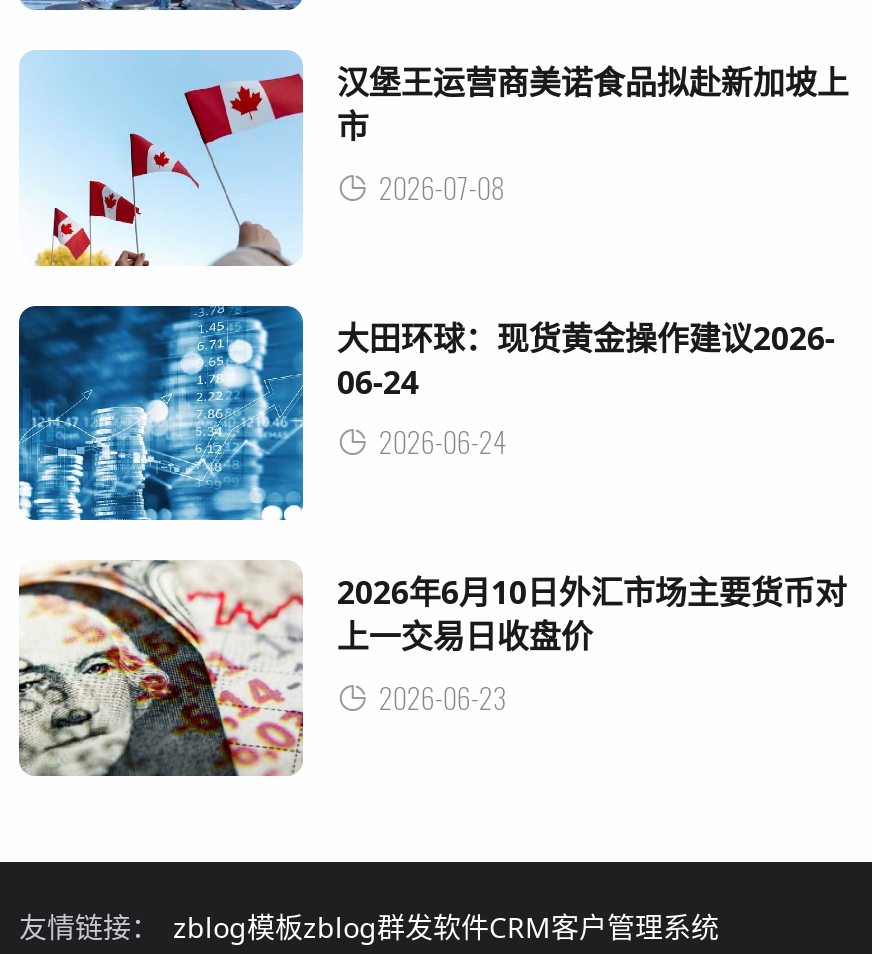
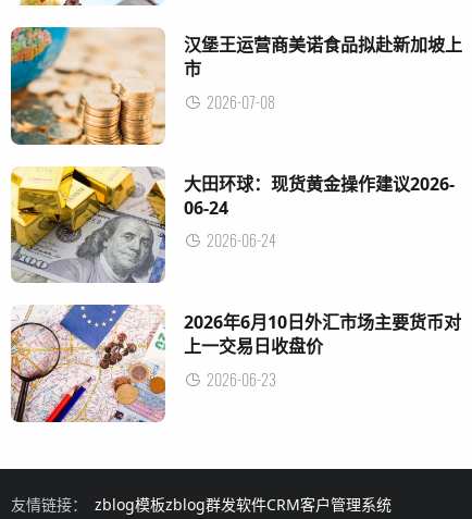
[19,50,305,268] [image] -> [10,26,166,146] [image]
[17,304,305,522] [image] -> [10,165,166,284] [image]
[17,560,305,778] [image] -> [10,304,166,423] [image]

